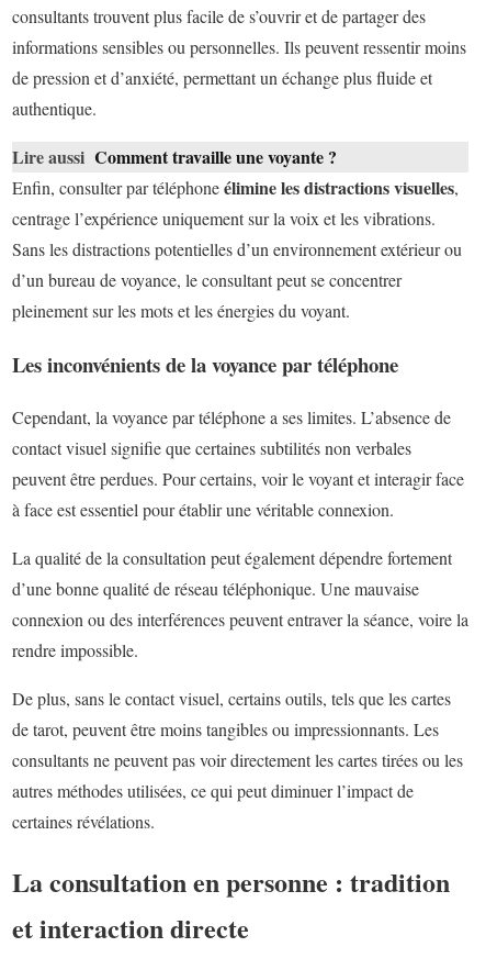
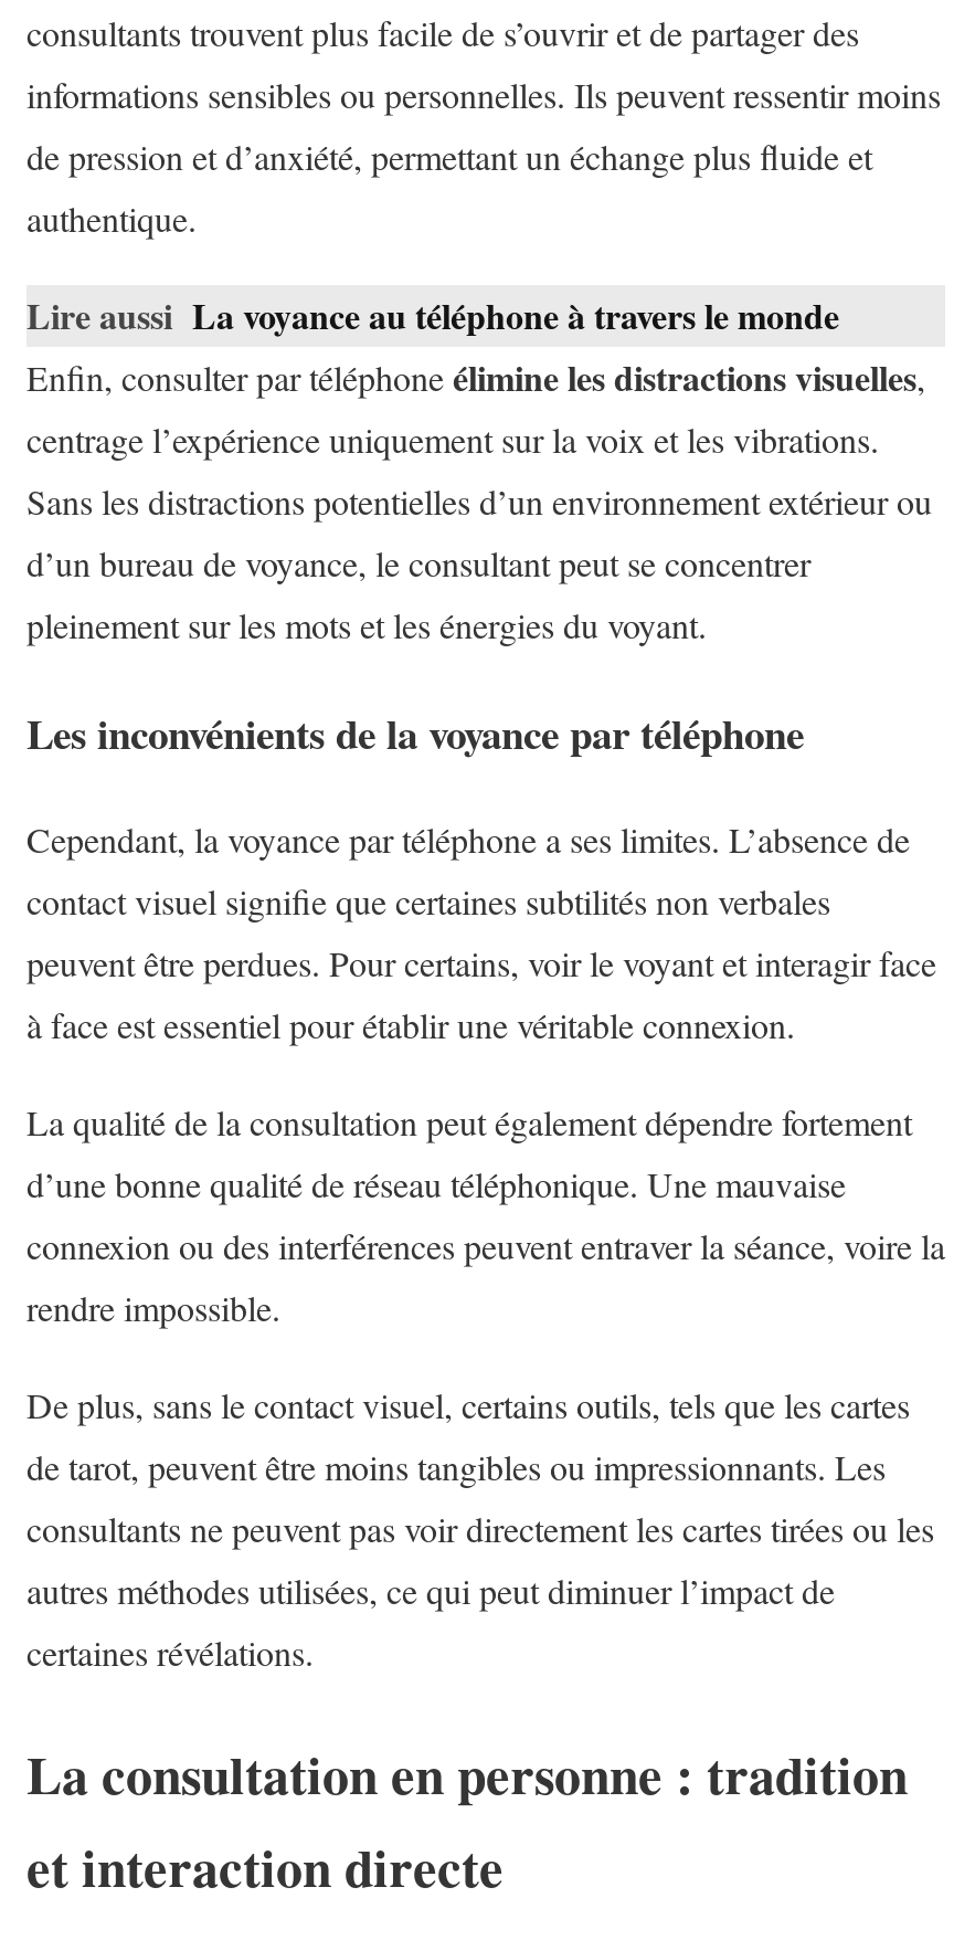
[12,144,337,169] Lire aussi Comment travaille une voyante ? -> [27,289,839,340] Lire aussi La voyance au téléphone à travers le monde

